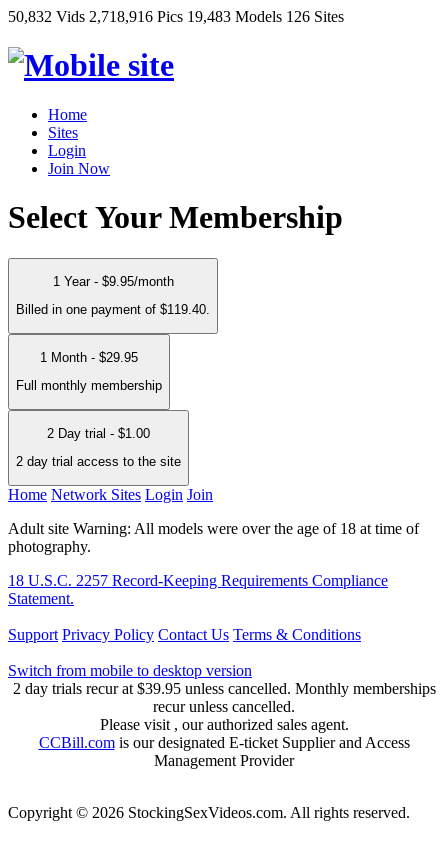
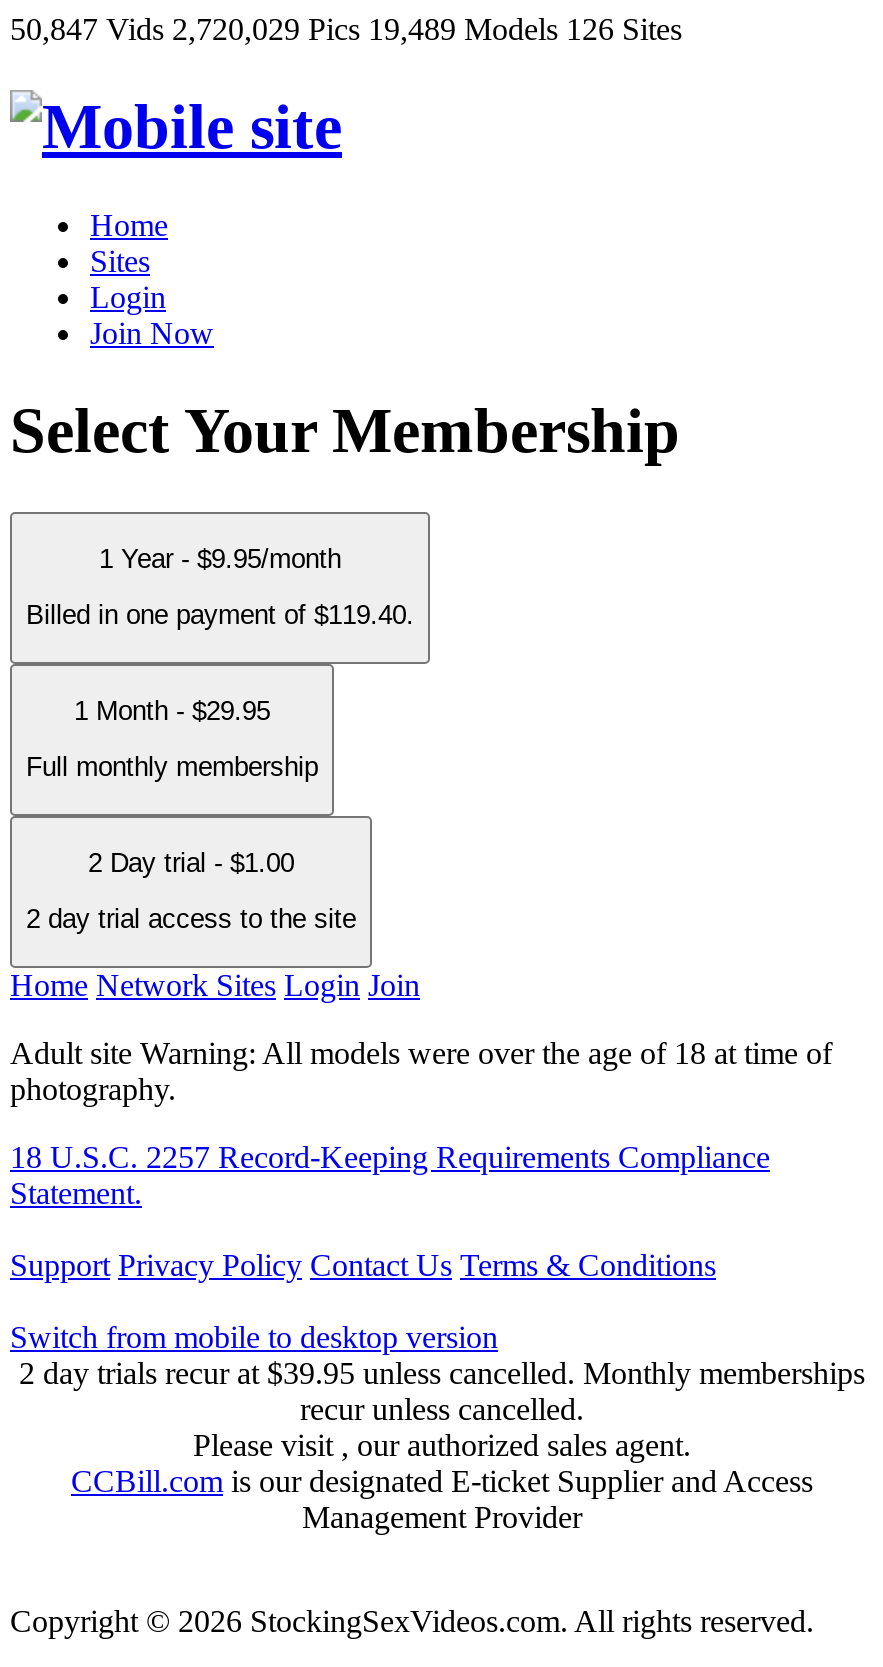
[8,8,344,25] 50,832 Vids 2,718,916 Pics 19,483 Models 126 Sites -> [10,12,682,46] 50,847 Vids 2,720,029 Pics 19,489 Models 126 Sites

